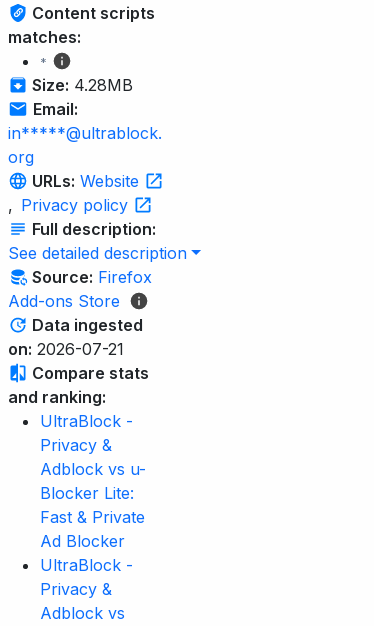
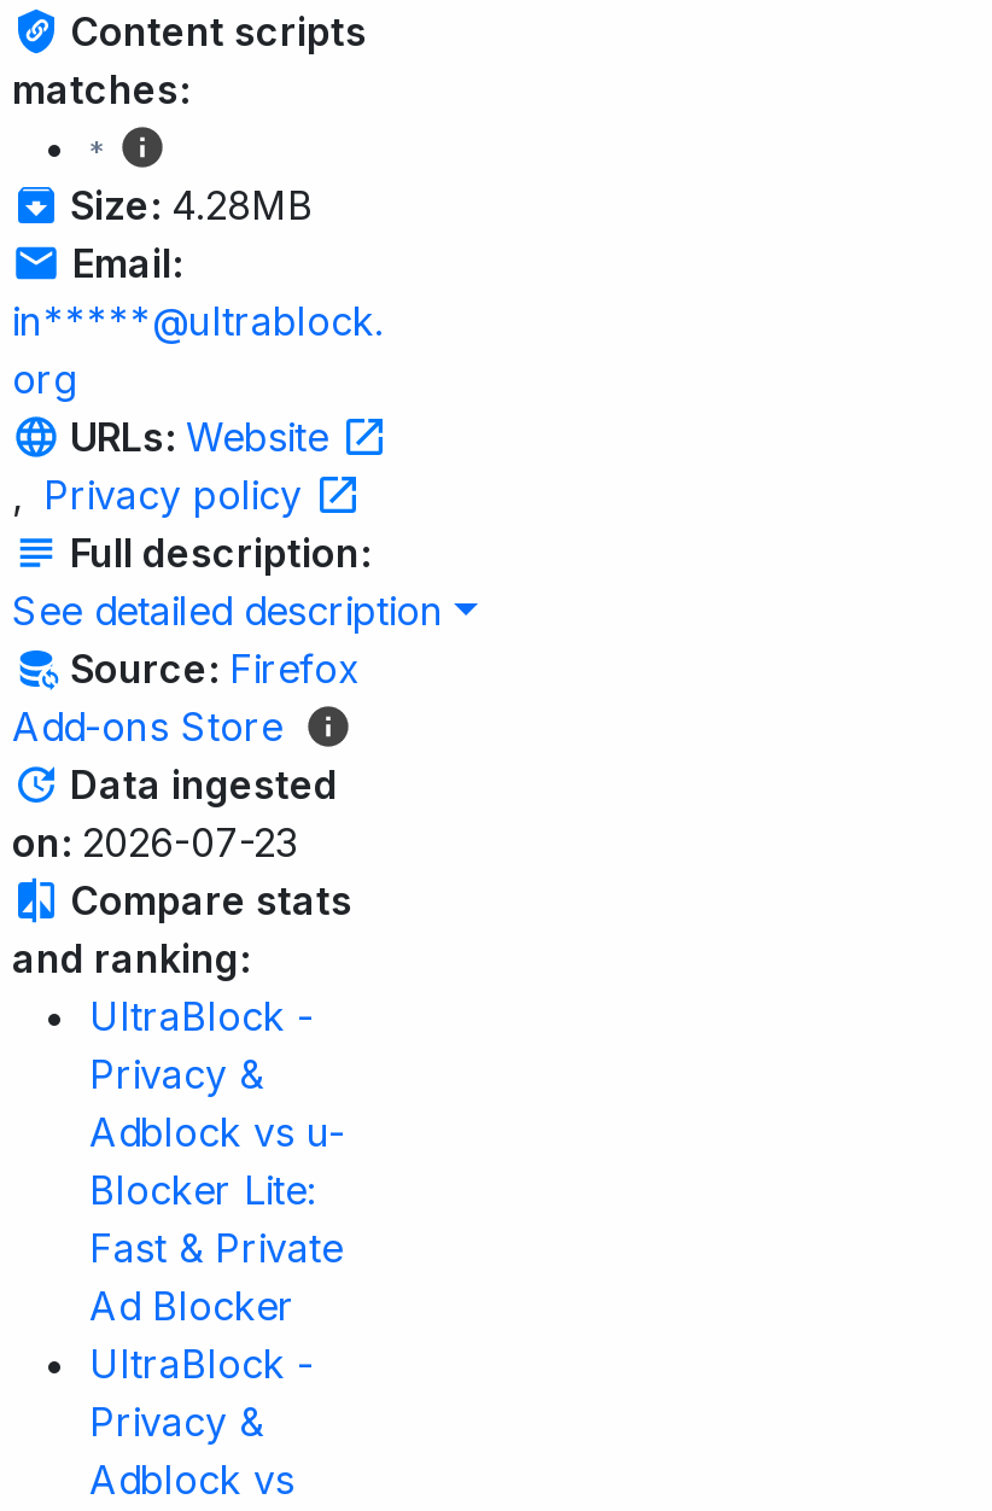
[8,339,124,359] on: 2026-07-21 -> [12,819,297,867] on: 2026-07-23

